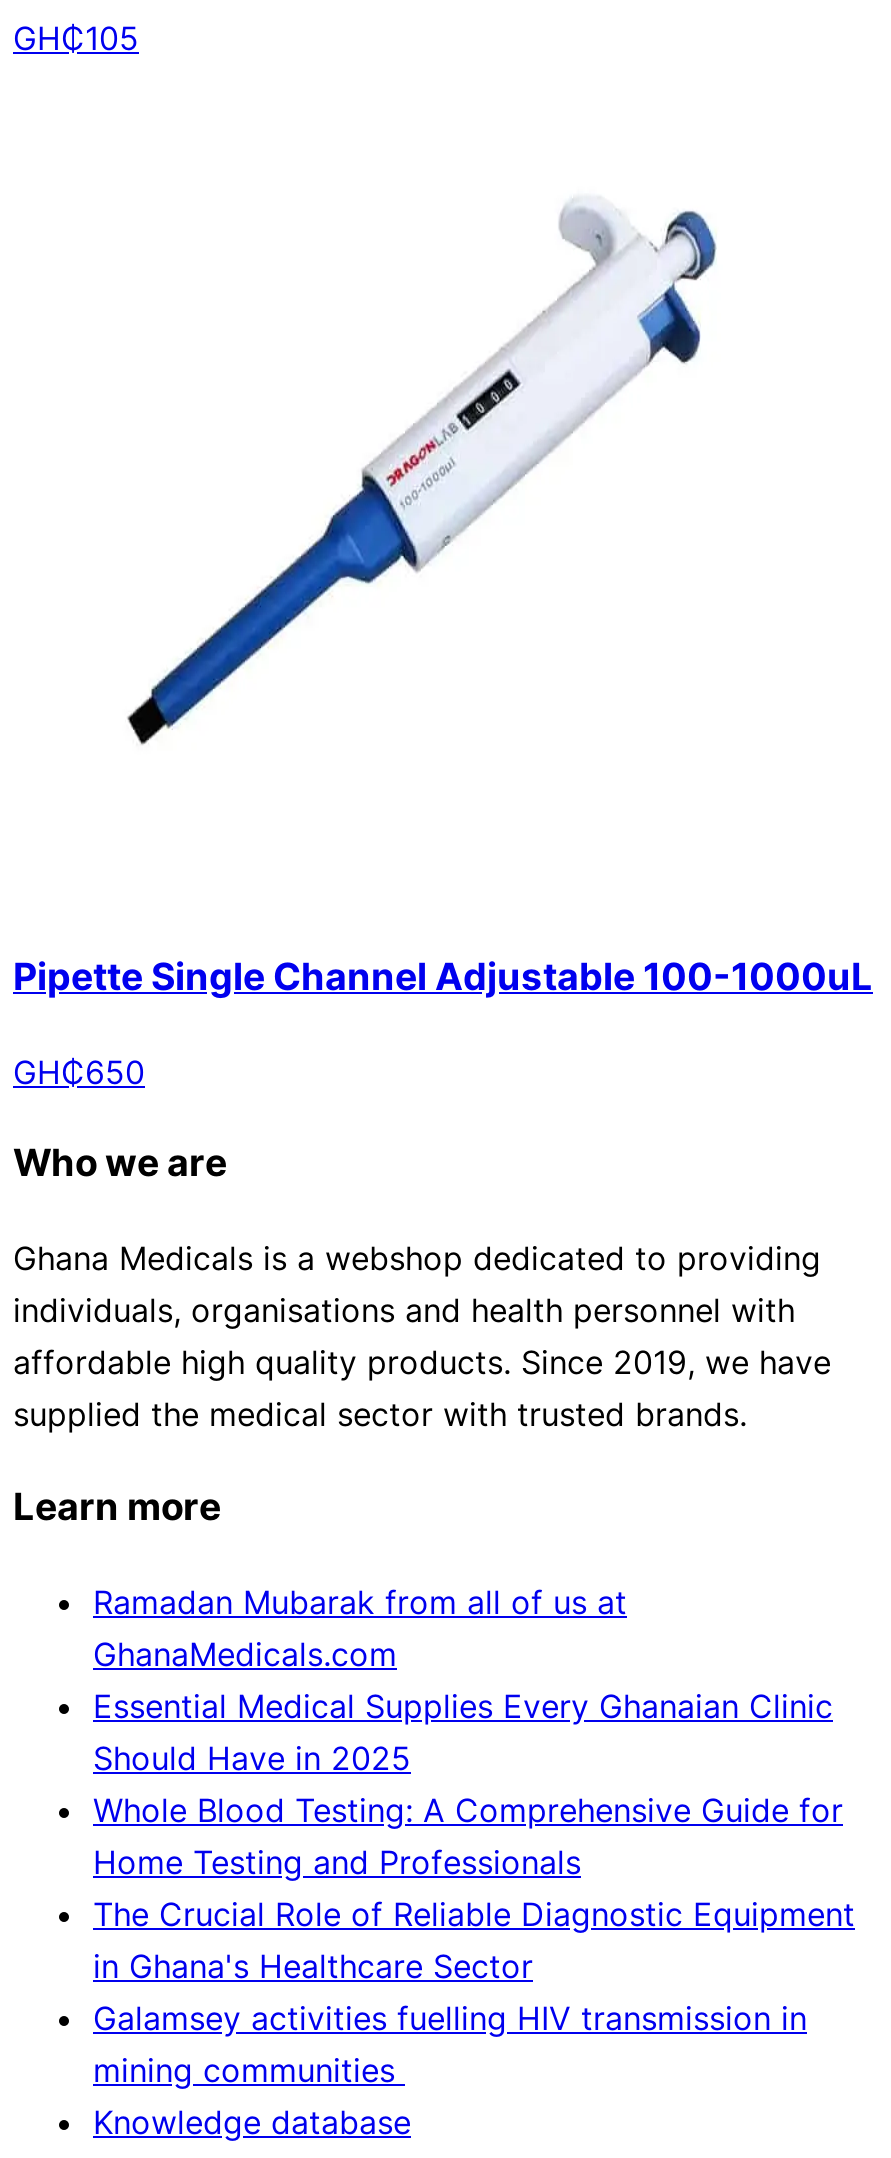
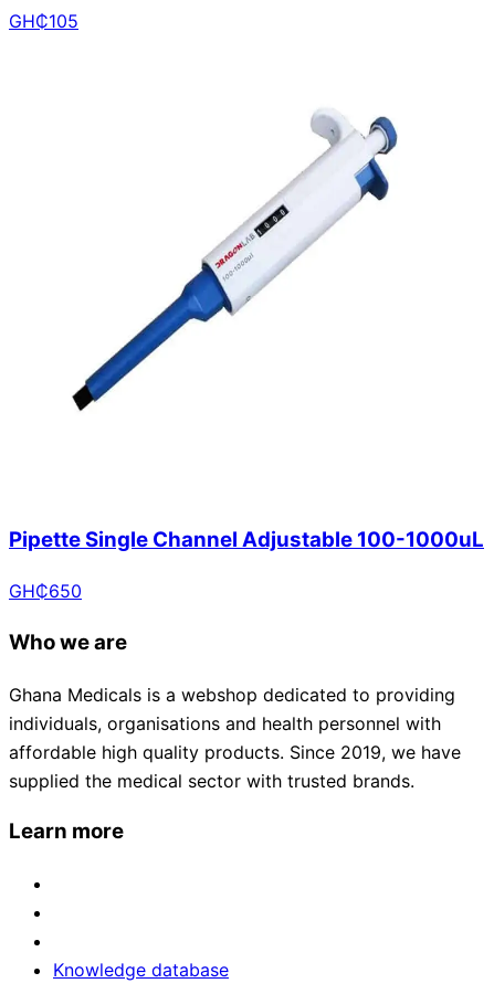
[93,1581,855,2089] Ramadan Mubarak from all of us at | GhanaMedicals.com | Essential Medical Supplies Every Ghanaian Clinic | Should Have in 2025 | Whole Blood Testing: A Comprehensive Guide for | Home Testing and Professionals | The Crucial Role of Reliable Diagnostic Equipment | in Ghana's Healthcare Sector | Galamsey activities fuelling HIV transmission in | mining communities -> none

